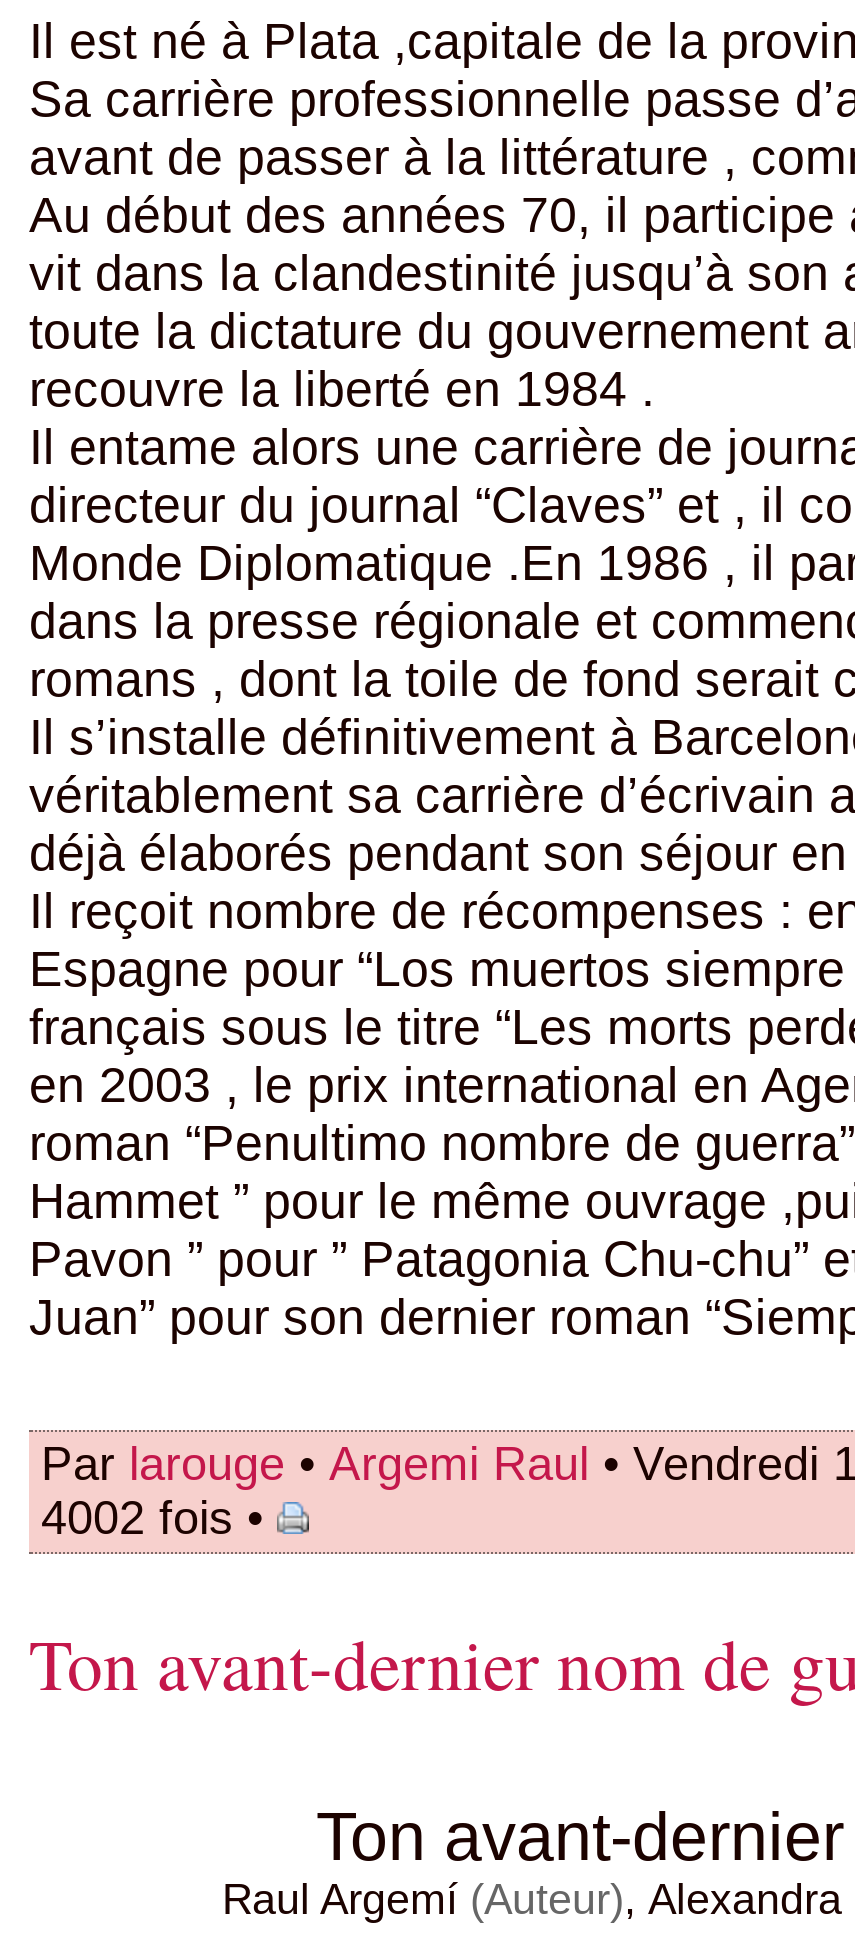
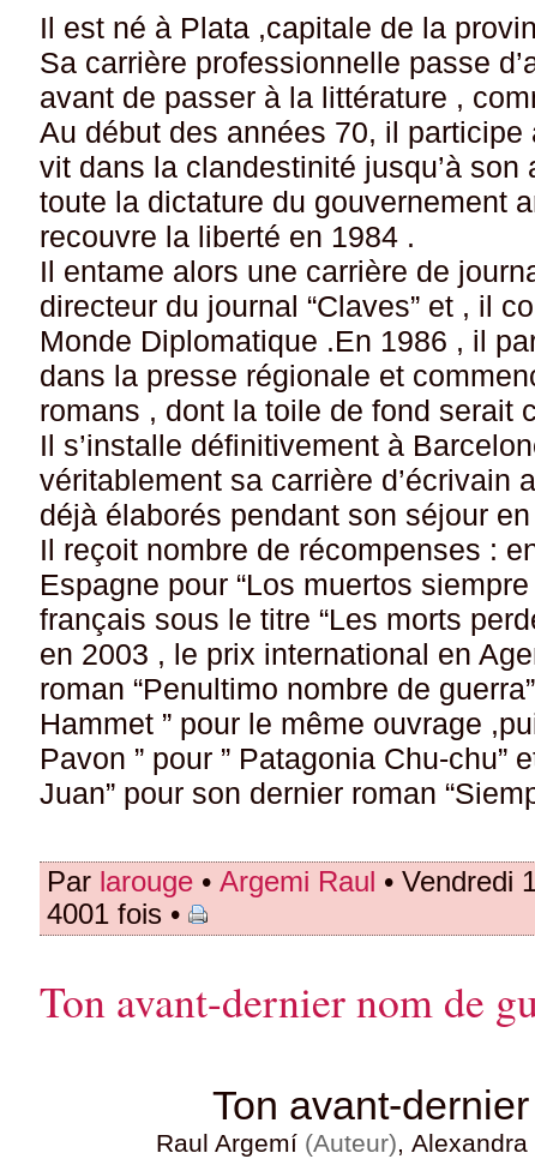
[41,1492,277,1544] 4002 fois • -> [47,899,188,930] 4001 fois •

